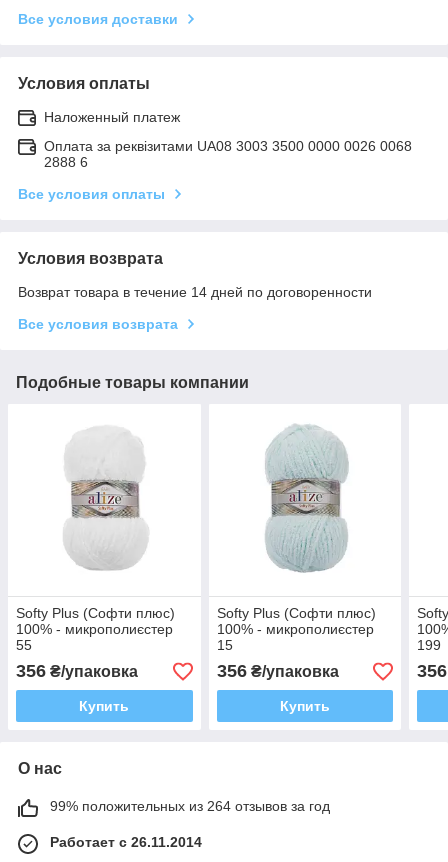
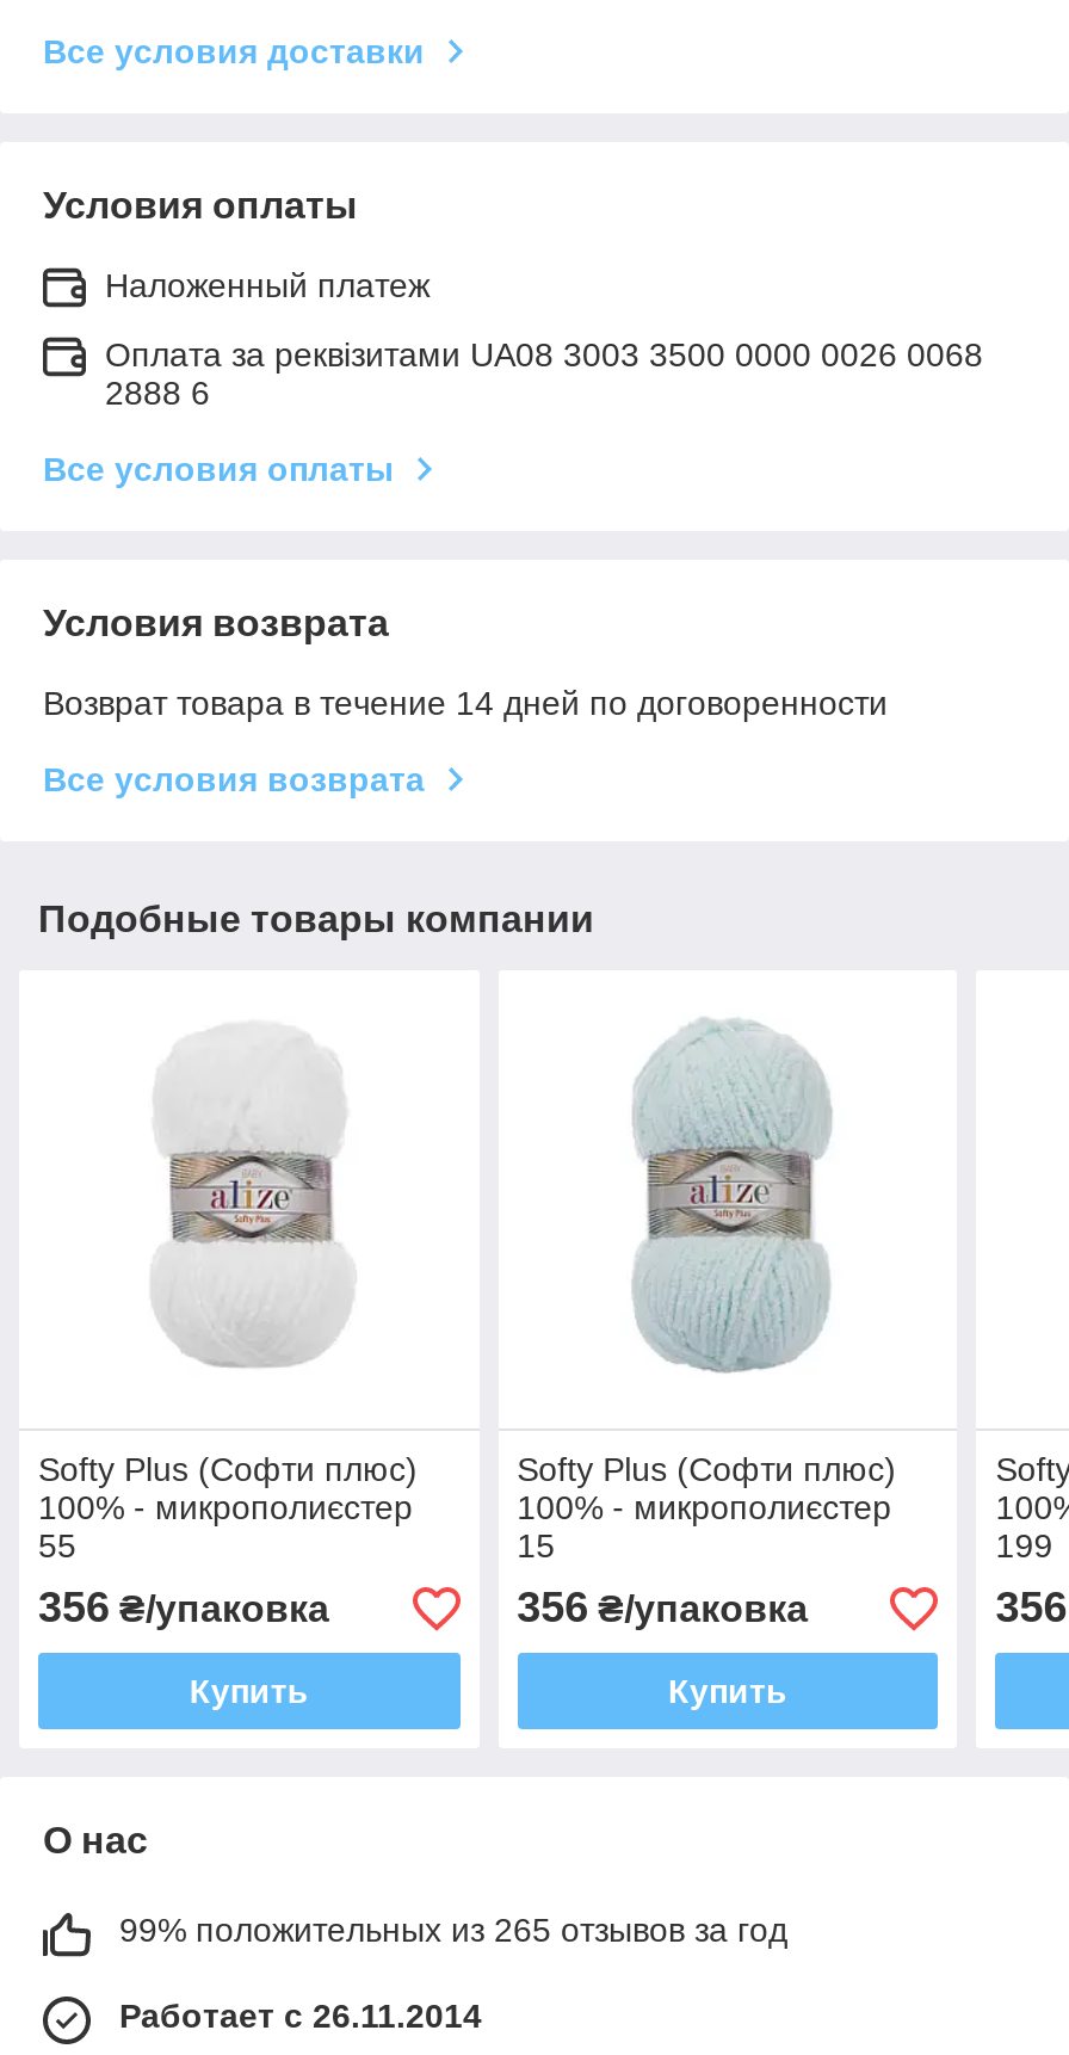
[50,798,330,814] 99% положительных из 264 отзывов за год -> [119,1912,787,1950] 99% положительных из 265 отзывов за год

